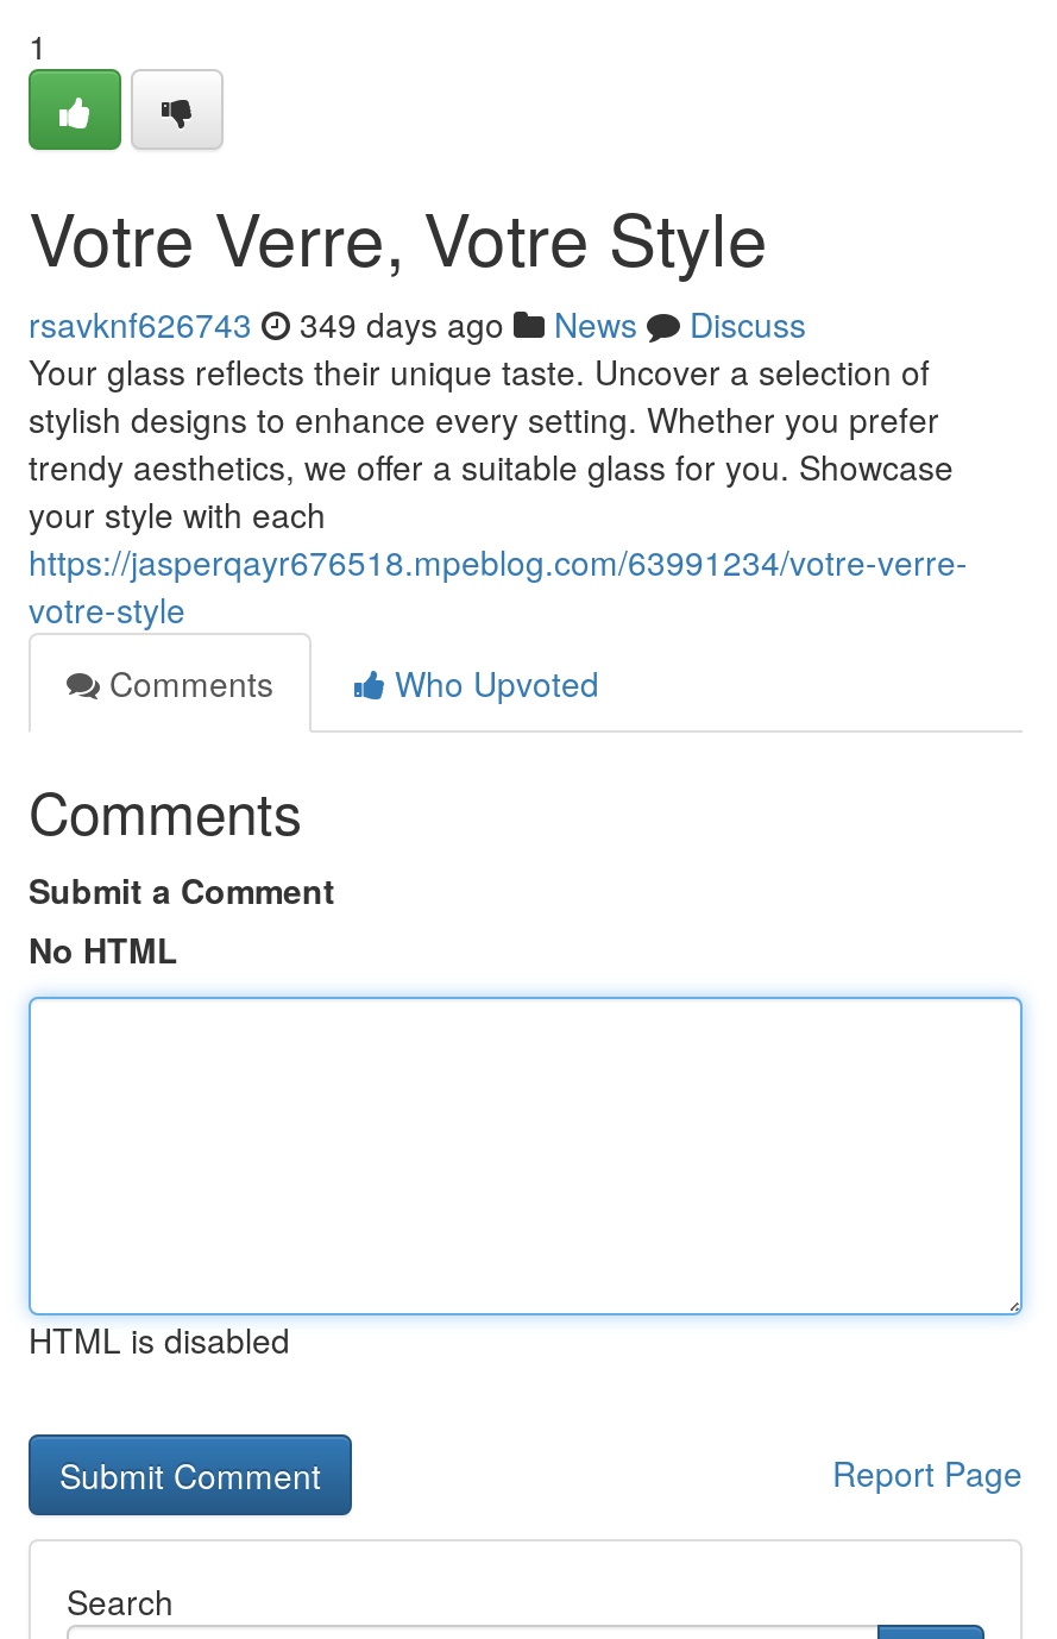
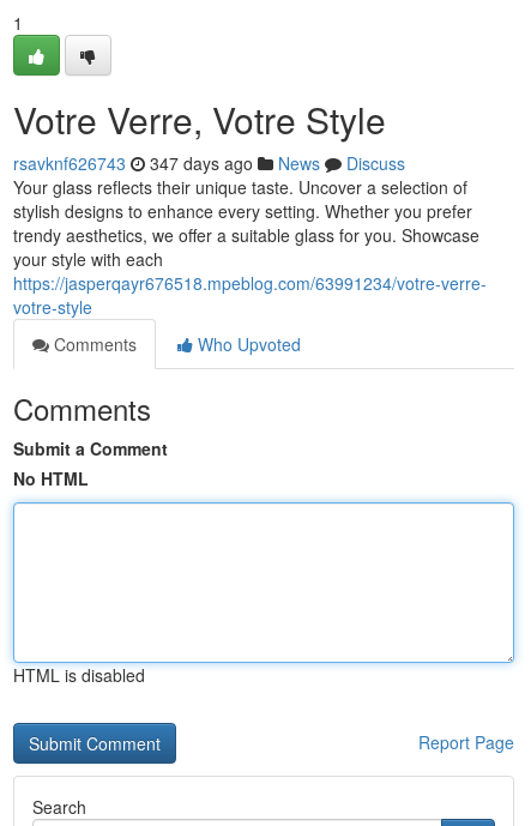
[29,300,806,347] rsavknf626743 349 days ago News Discuss -> [13,151,405,175] rsavknf626743 347 days ago News Discuss

